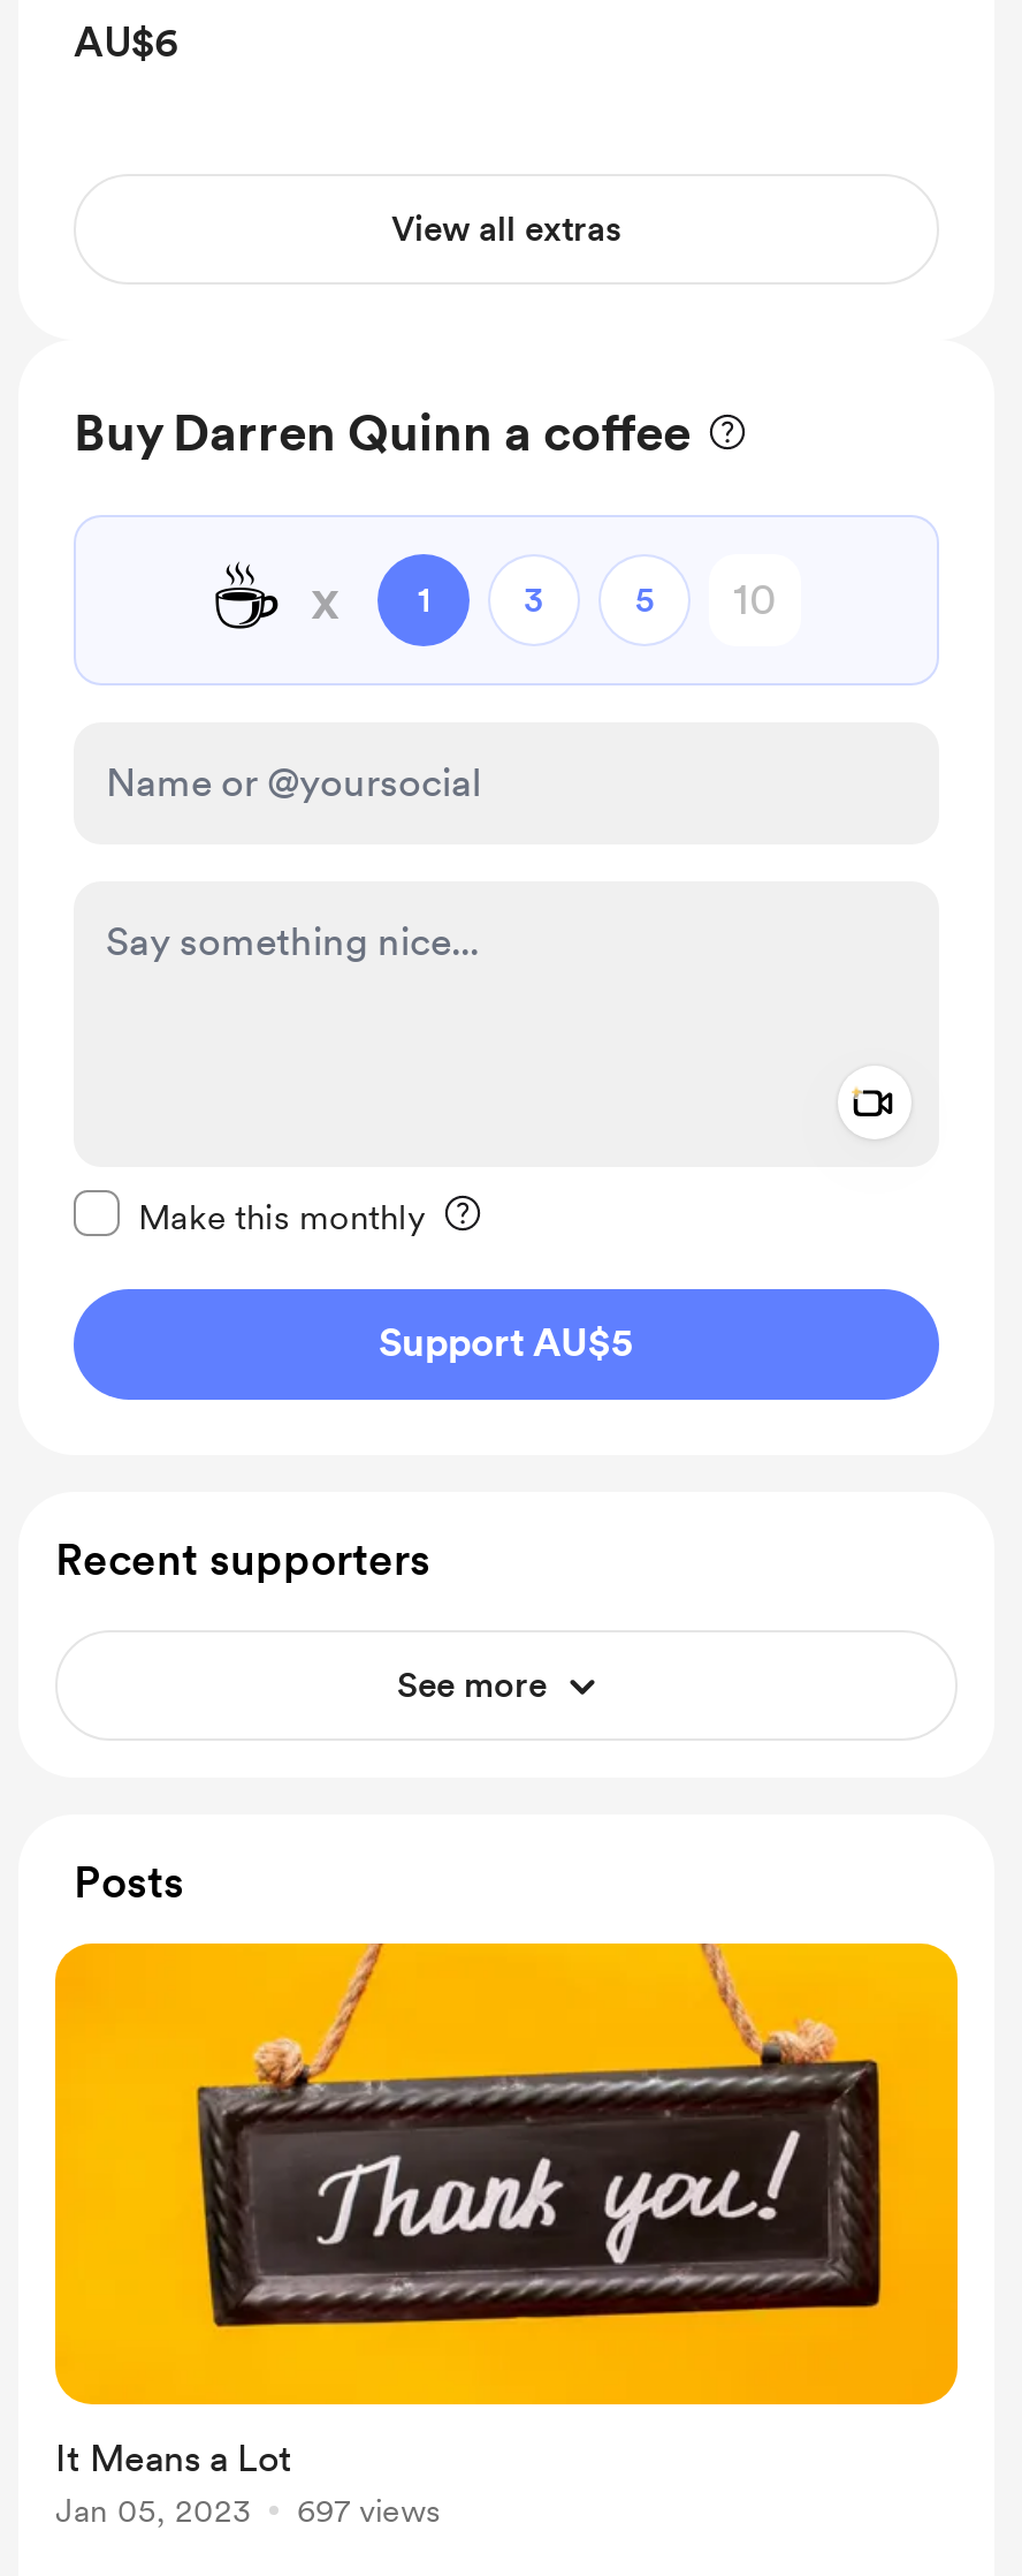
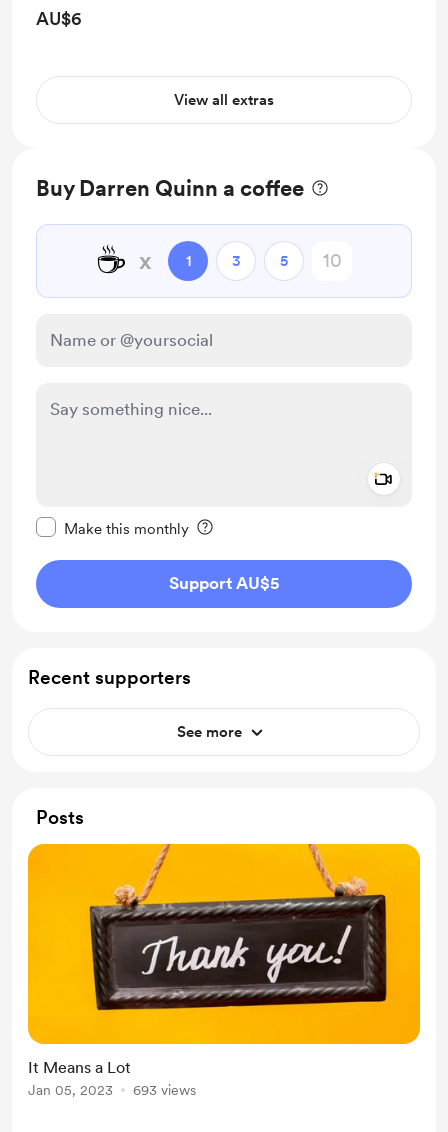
[55,2491,440,2528] Jan 05, 2023 697 views -> [28,1082,196,1098] Jan 05, 2023 693 views

